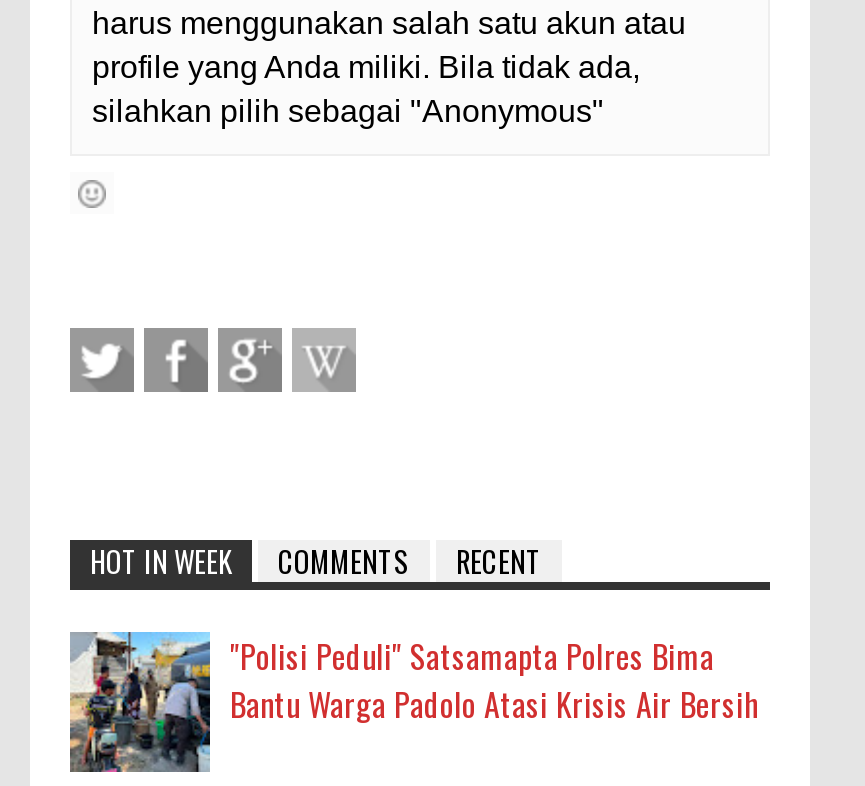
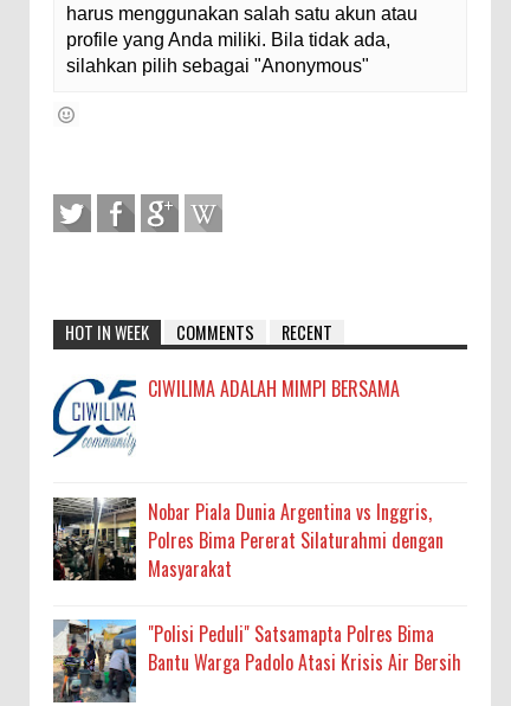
none -> [52,375,400,457] [image] | CIWILIMA ADALAH MIMPI BERSAMA
none -> [52,496,444,582] [image] | Nobar Piala Dunia Argentina vs Inggris, | Polres Bima Pererat Silaturahmi dengan | Masyarakat

